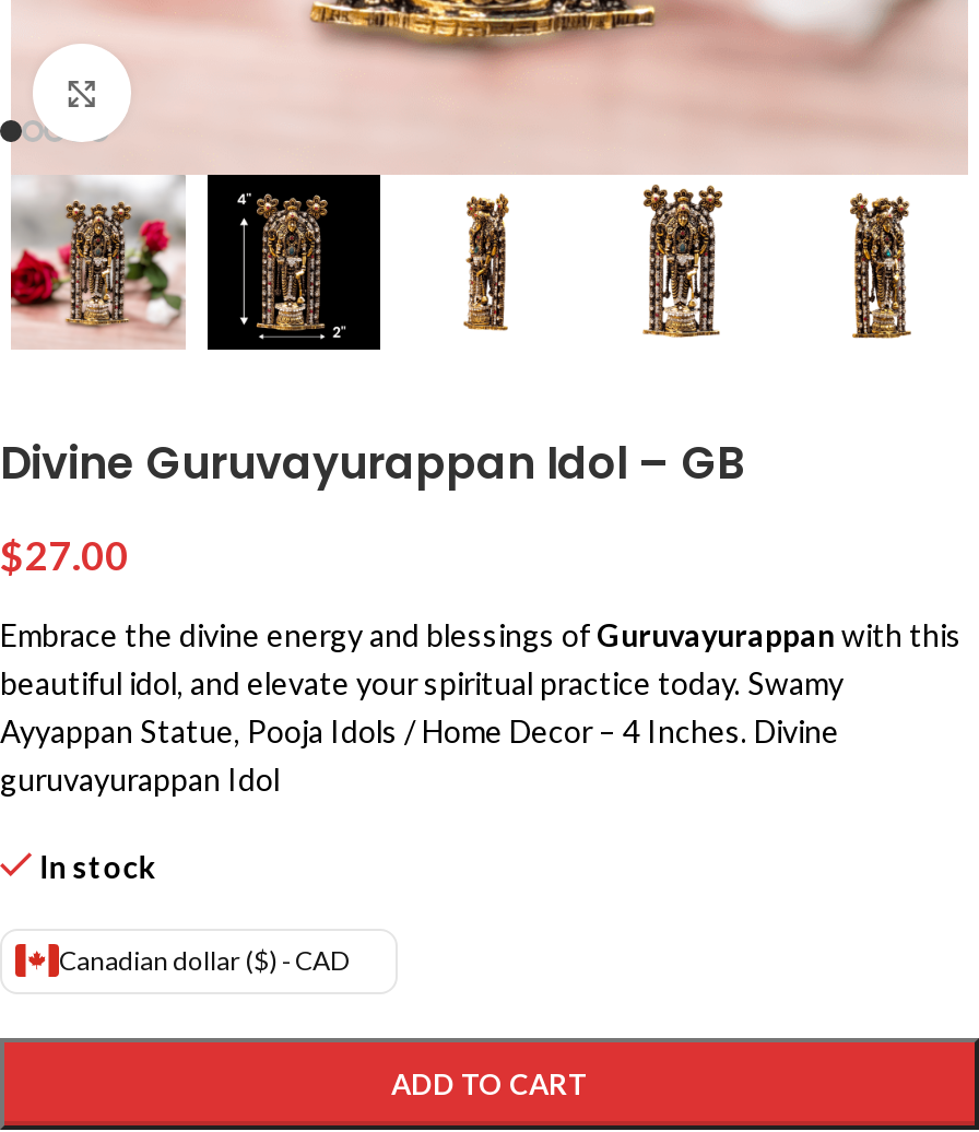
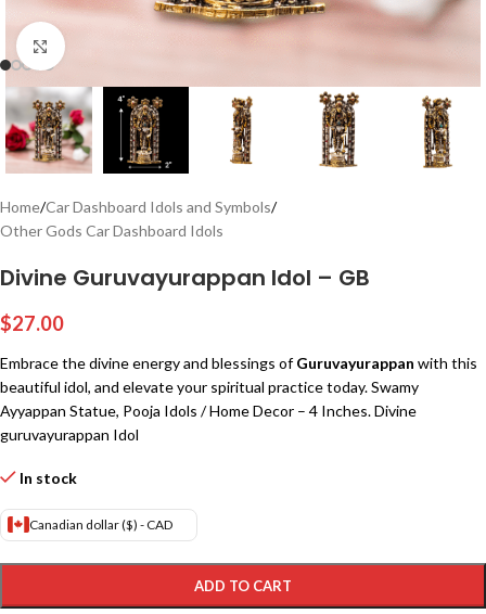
none -> [0,197,277,239] Home/Car Dashboard Idols and Symbols/ | Other Gods Car Dashboard Idols

